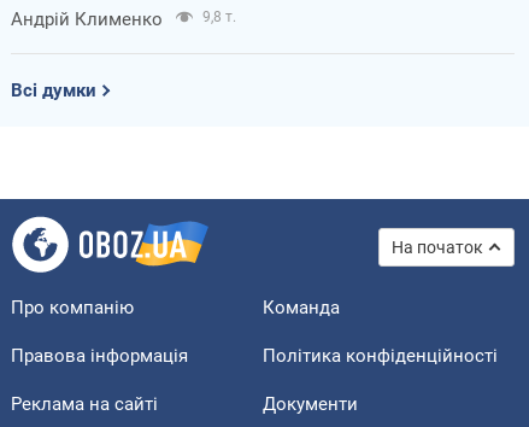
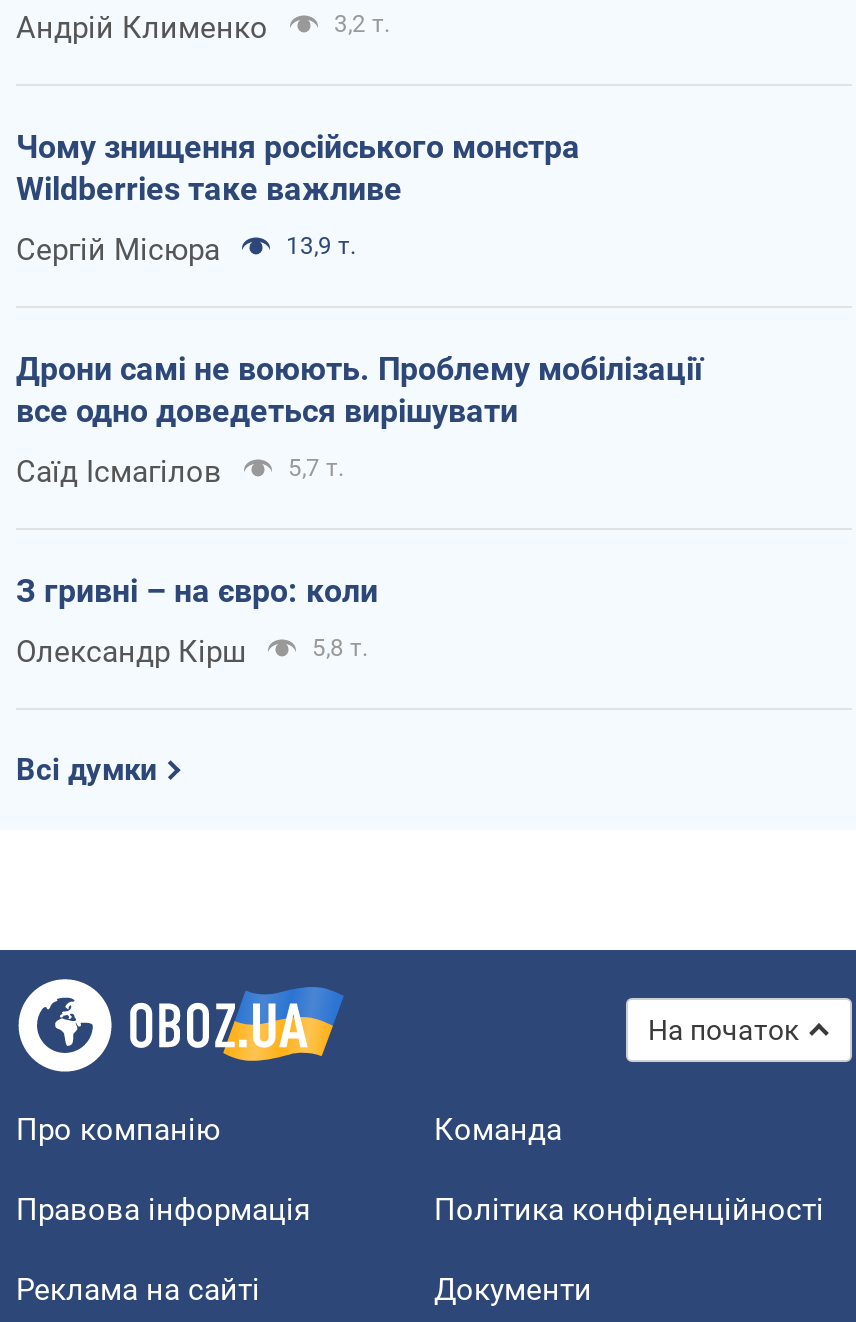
[202,8,236,25] 9,8 т. -> [16,9,702,669] 3,2 т. | Чому знищення російського монстра | Wildberries таке важливе | Сергій Місюра | 13,9 т. | Дрони самі не воюють. Проблему мобілізації | все одно доведеться вирішувати | Саїд Ісмагілов | 5,7 т. | З гривні – на євро: коли | Олександр Кірш | 5,8 т.

